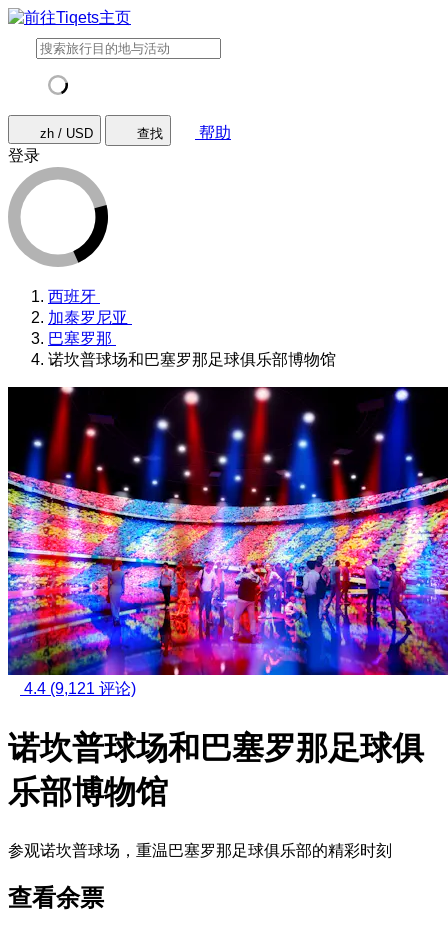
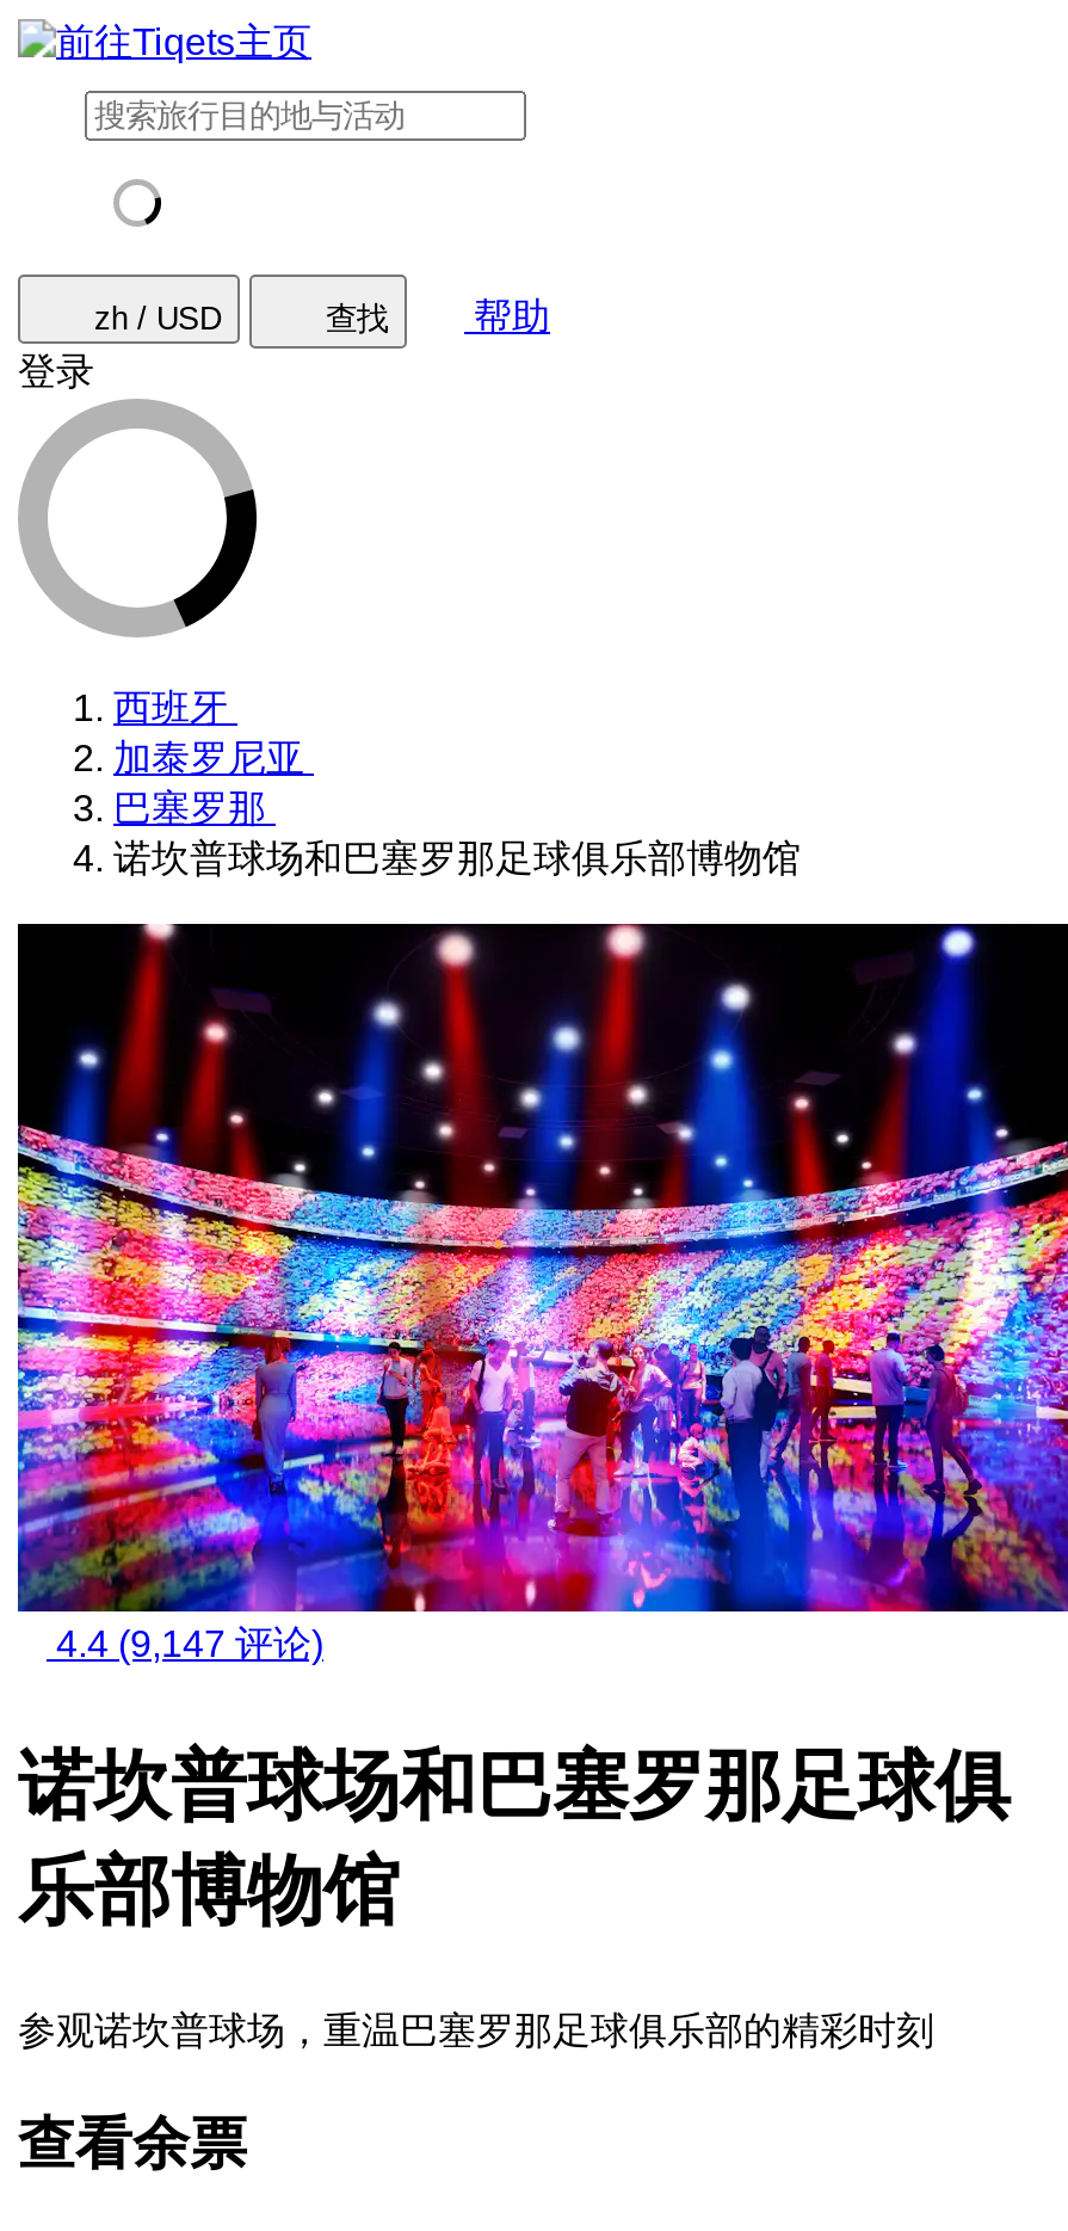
[24,680,136,697] 4.4 (9,121 评论) -> [56,1623,323,1664] 4.4 (9,147 评论)

